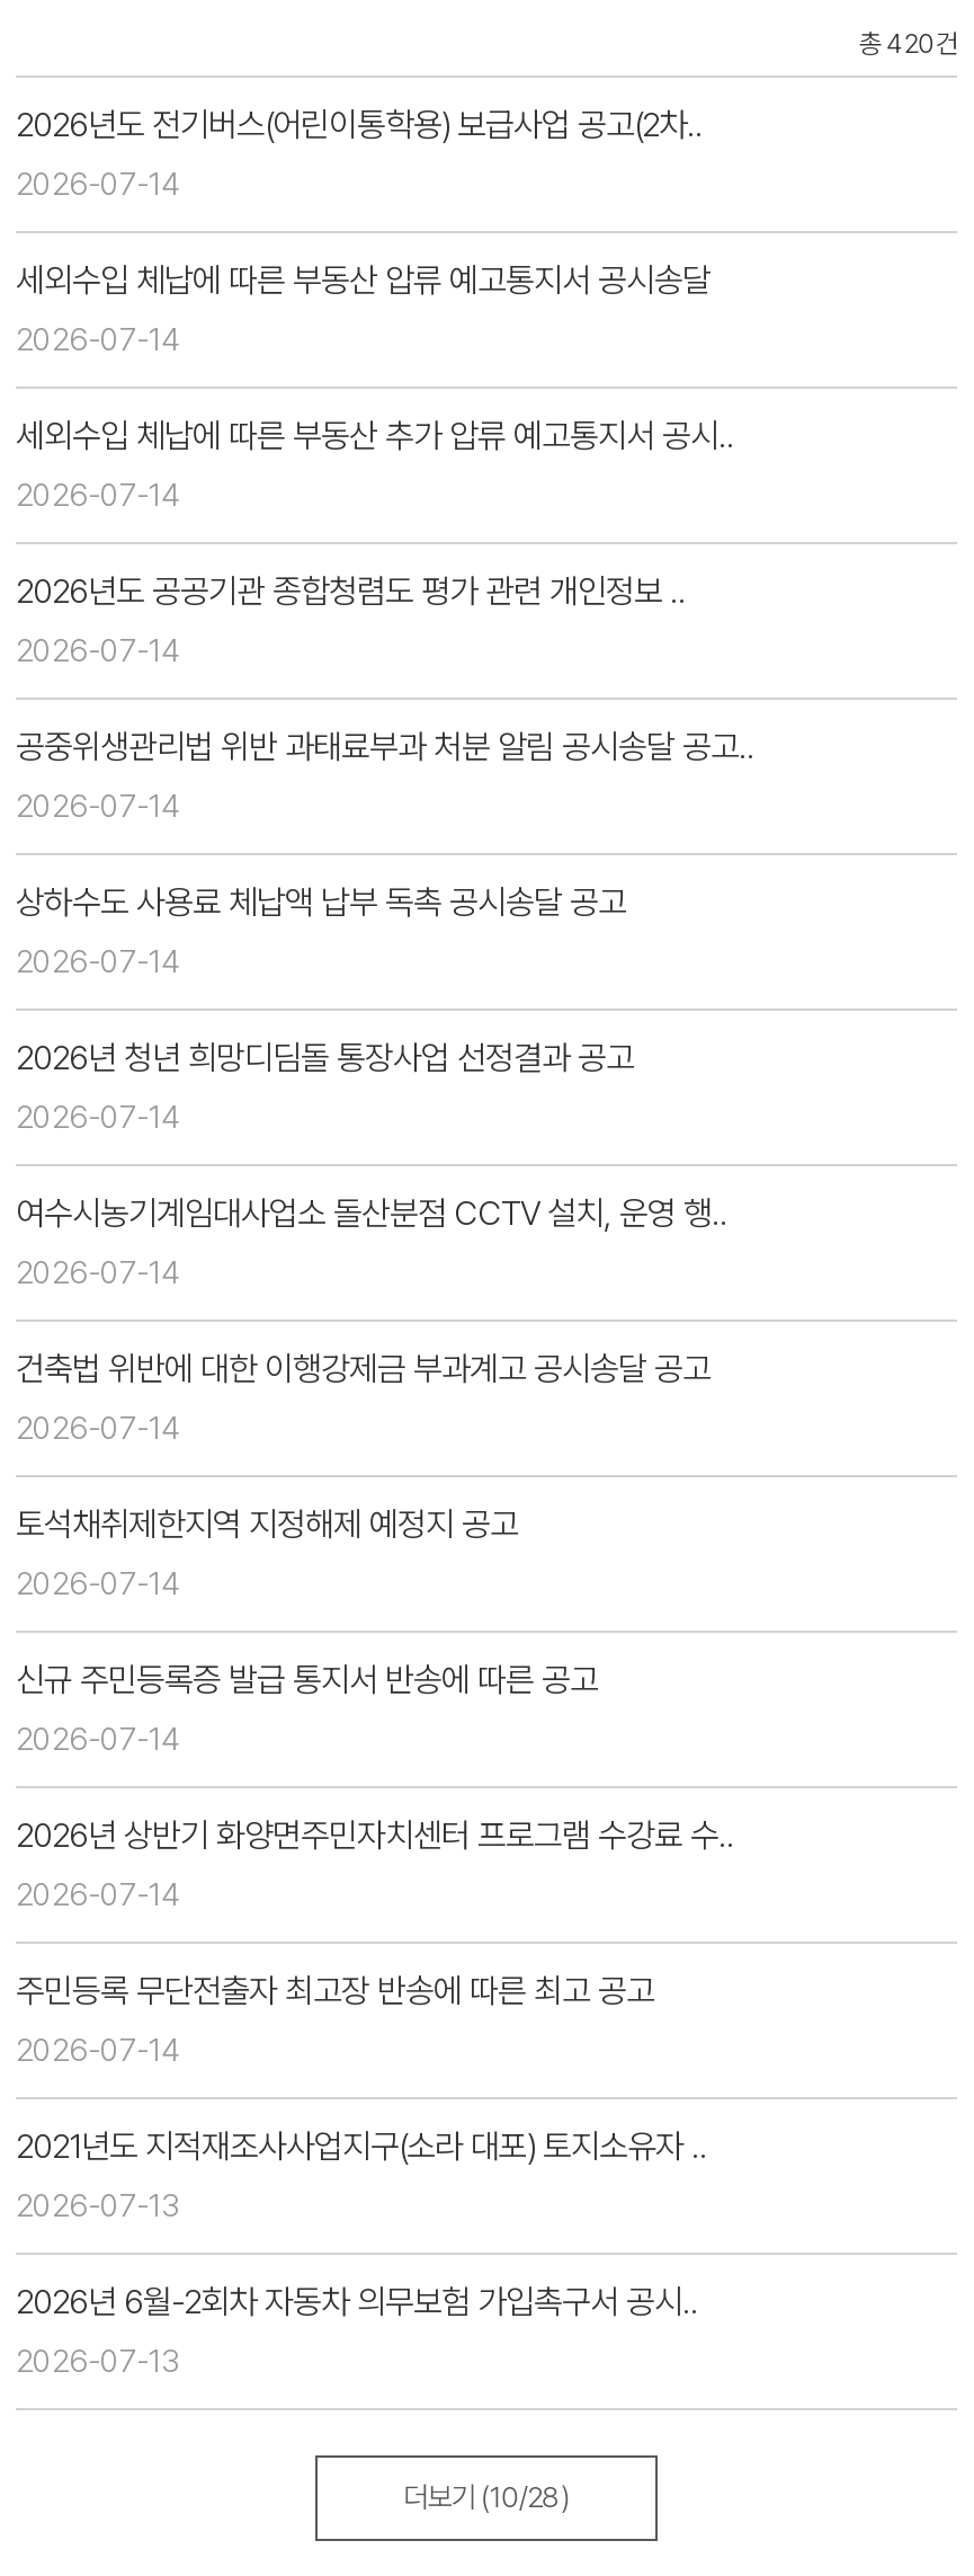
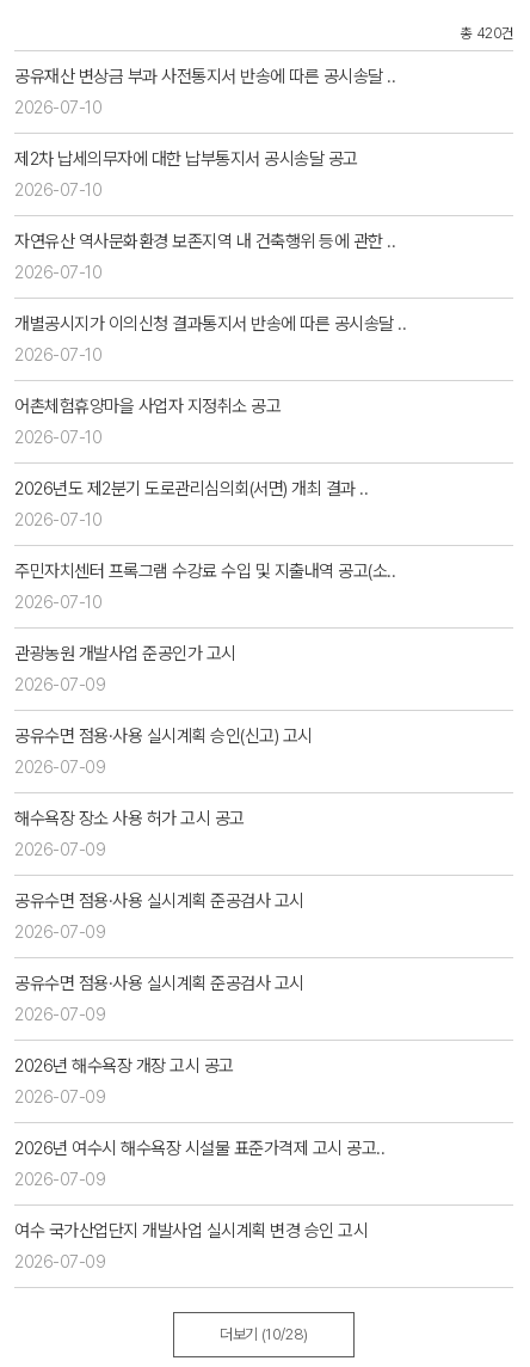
[16,105,703,145] 2026년도 전기버스(어린이통학용) 보급사업 공고(2차.. -> [14,66,395,87] 공유재산 변상금 부과 사전통지서 반송에 따른 공시송달 ..
[16,166,180,202] 2026-07-14 -> [14,98,101,117] 2026-07-10
[16,260,711,301] 세외수입 체납에 따른 부동산 압류 예고통지서 공시송달 -> [14,148,358,170] 제2차 납세의무자에 대한 납부통지서 공시송달 공고
[16,321,180,357] 2026-07-14 -> [14,180,101,200] 2026-07-10
[16,416,734,456] 세외수입 체납에 따른 부동산 추가 압류 예고통지서 공시.. -> [14,231,395,252] 자연유산 역사문화환경 보존지역 내 건축행위 등에 관한 ..
[16,477,180,513] 2026-07-14 -> [14,263,101,282] 2026-07-10
[16,571,686,612] 2026년도 공공기관 종합청렴도 평가 관련 개인정보 .. -> [14,313,406,335] 개별공시지가 이의신청 결과통지서 반송에 따른 공시송달 ..
[16,632,180,668] 2026-07-14 -> [14,345,101,364] 2026-07-10
[16,727,754,767] 공중위생관리법 위반 과태료부과 처분 알림 공시송달 공고.. -> [14,396,281,417] 어촌체험휴양마을 사업자 지정취소 공고
[16,788,180,824] 2026-07-14 -> [14,428,101,447] 2026-07-10
[16,882,626,923] 상하수도 사용료 체납액 납부 독촉 공시송달 공고 -> [14,478,368,499] 2026년도 제2분기 도로관리심의회(서면) 개최 결과 ..
[16,943,180,979] 2026-07-14 -> [14,510,101,529] 2026-07-10
[16,1038,634,1078] 2026년 청년 희망디딤돌 통장사업 선정결과 공고 -> [14,560,395,582] 주민자치센터 프록그램 수강료 수입 및 지출내역 공고(소..
[16,1099,180,1135] 2026-07-14 -> [14,593,101,612] 2026-07-10
[16,1193,727,1234] 여수시농기계임대사업소 돌산분점 CCTV 설치, 운영 행.. -> [14,643,236,664] 관광농원 개발사업 준공인가 고시
[16,1254,180,1290] 2026-07-14 -> [14,675,105,694] 2026-07-09
[16,1349,711,1389] 건축법 위반에 대한 이행강제금 부과계고 공시송달 공고 -> [14,725,312,747] 공유수면 점용·사용 실시계획 승인(신고) 고시
[16,1410,180,1446] 2026-07-14 -> [14,758,105,777] 2026-07-09
[16,1504,518,1545] 토석채취제한지역 지정해제 예정지 공고 -> [14,808,244,829] 해수욕장 장소 사용 허가 고시 공고
[16,1565,180,1601] 2026-07-14 -> [14,840,105,859] 2026-07-09
[16,1660,598,1700] 신규 주민등록증 발급 통지서 반송에 따른 공고 -> [14,890,304,912] 공유수면 점용·사용 실시계획 준공검사 고시
[16,1721,180,1757] 2026-07-14 -> [14,922,105,942] 2026-07-09
[16,1815,734,1856] 2026년 상반기 화양면주민자치센터 프로그램 수강료 수.. -> [14,973,304,994] 공유수면 점용·사용 실시계획 준공검사 고시
[16,1876,180,1912] 2026-07-14 -> [14,1005,105,1024] 2026-07-09
[16,1971,654,2011] 주민등록 무단전출자 최고장 반송에 따른 최고 공고 -> [14,1055,233,1077] 2026년 해수욕장 개장 고시 공고
[16,2032,180,2068] 2026-07-14 -> [14,1087,105,1107] 2026-07-09
[16,2126,707,2167] 2021년도 지적재조사사업지구(소라 대포) 토지소유자 .. -> [14,1138,384,1159] 2026년 여수시 해수욕장 시설물 표준가격제 고시 공고..
[16,2187,178,2223] 2026-07-13 -> [14,1170,105,1189] 2026-07-09
[16,2282,698,2322] 2026년 6월-2회차 자동차 의무보험 가입촉구서 공시.. -> [14,1220,368,1242] 여수 국가산업단지 개발사업 실시계획 변경 승인 고시
[16,2343,178,2379] 2026-07-13 -> [14,1252,105,1271] 2026-07-09

